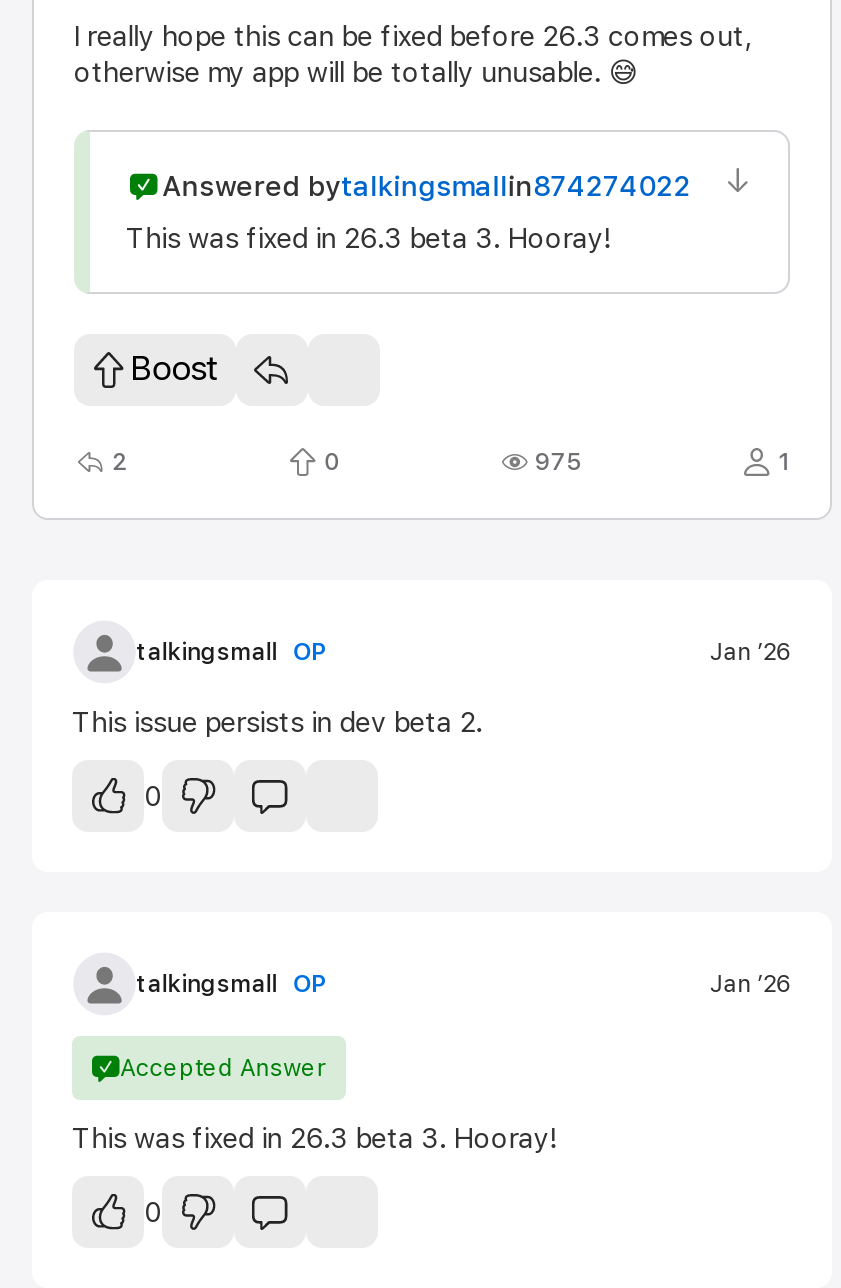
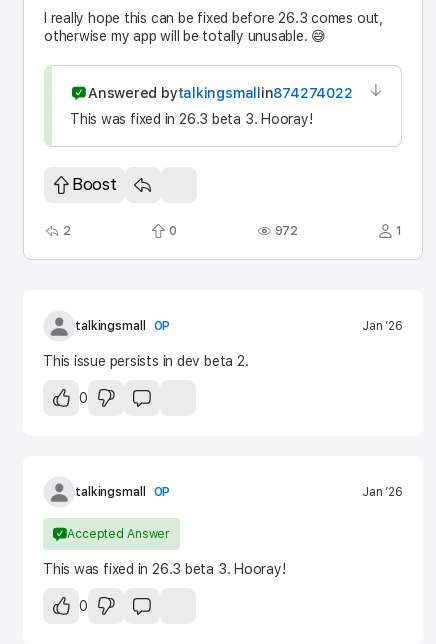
[529,447,582,475] 975 -> [272,223,298,237] 972

